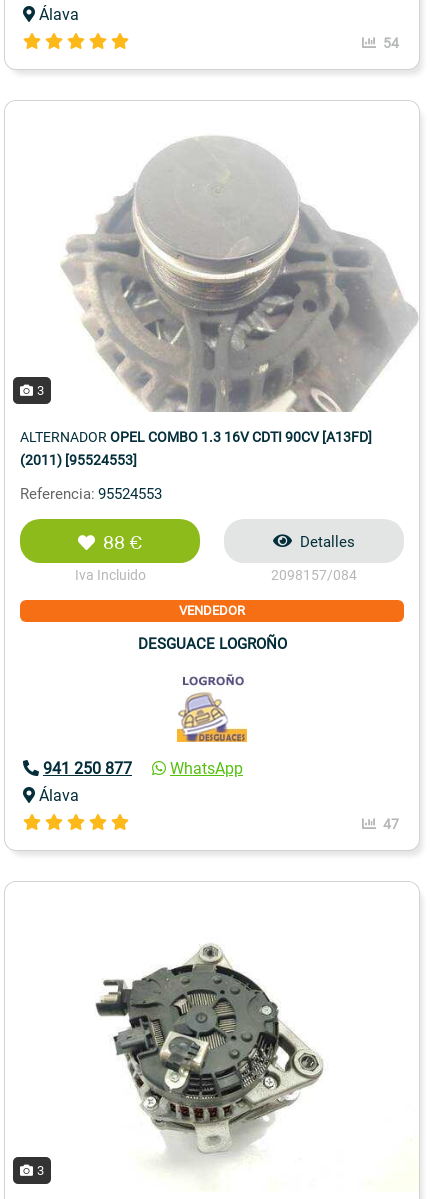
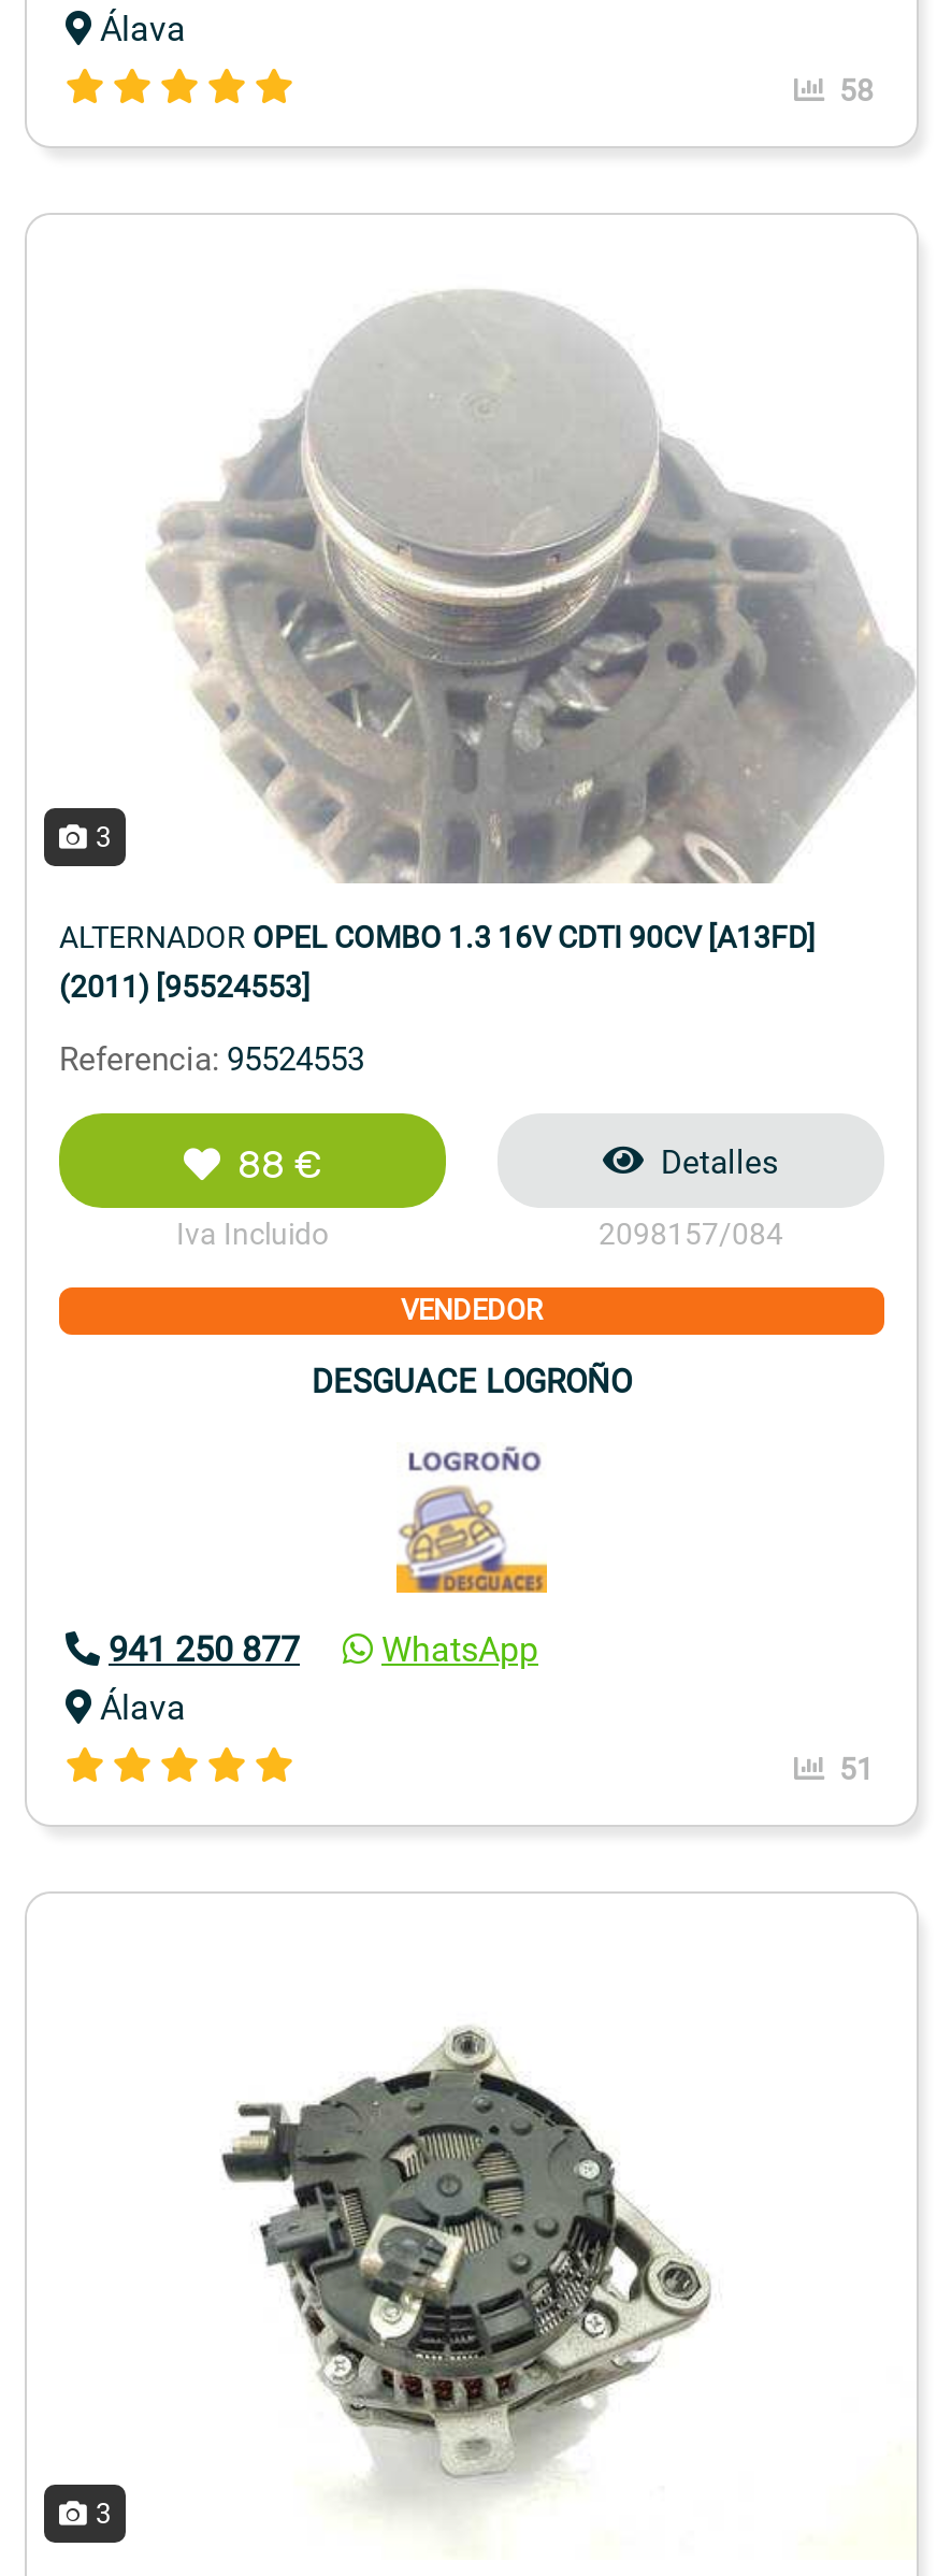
[383,35,399,51] 54 -> [839,74,874,108] 58
[383,816,399,832] 47 -> [839,1752,874,1786] 51

